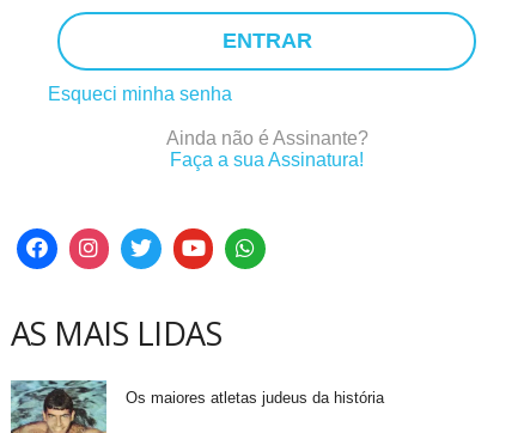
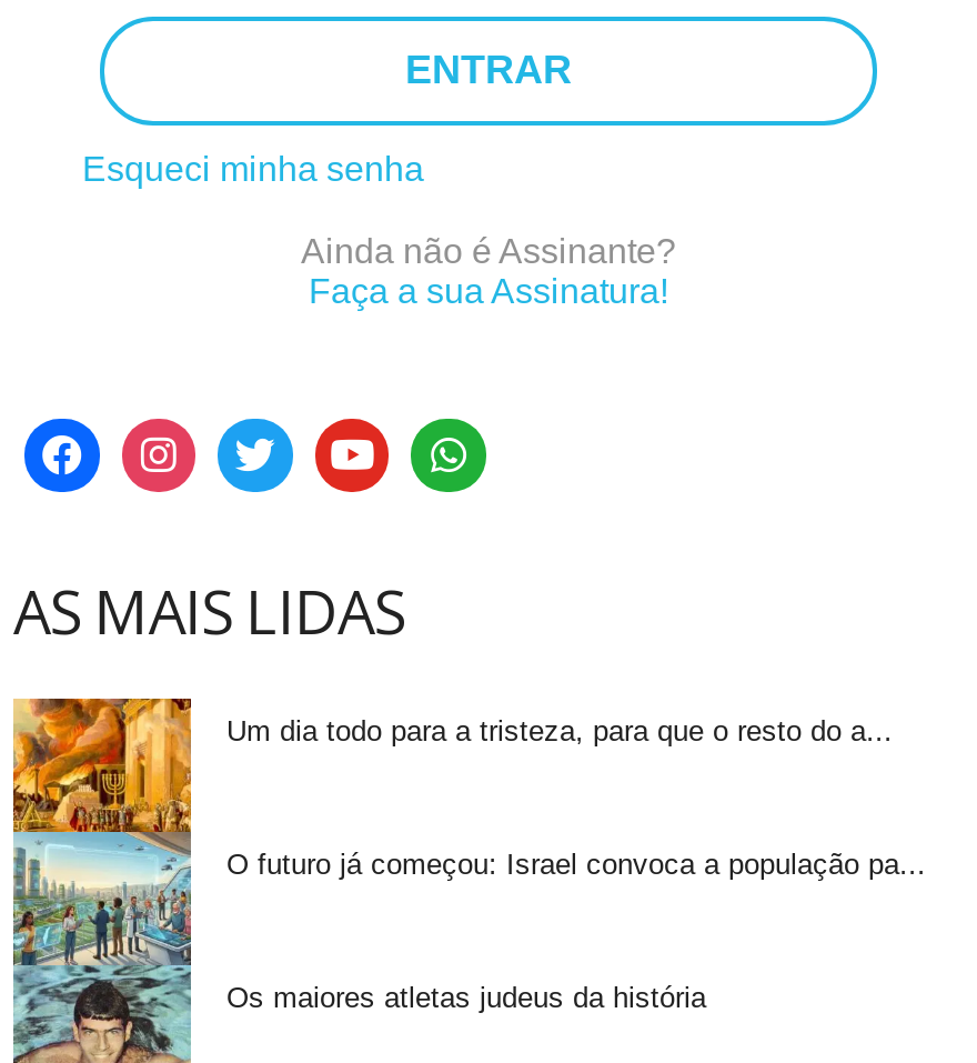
none -> [11,698,893,969] [image] | Um dia todo para a tristeza, para que o resto do a...
none -> [226,848,926,882] O futuro já começou: Israel convoca a população pa...

